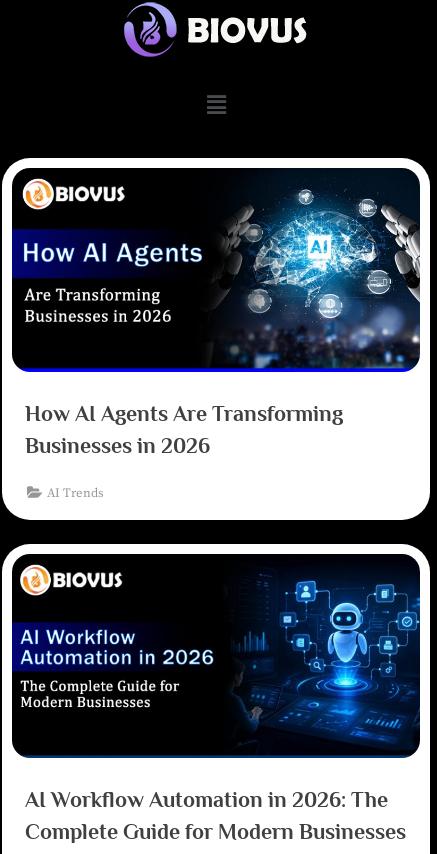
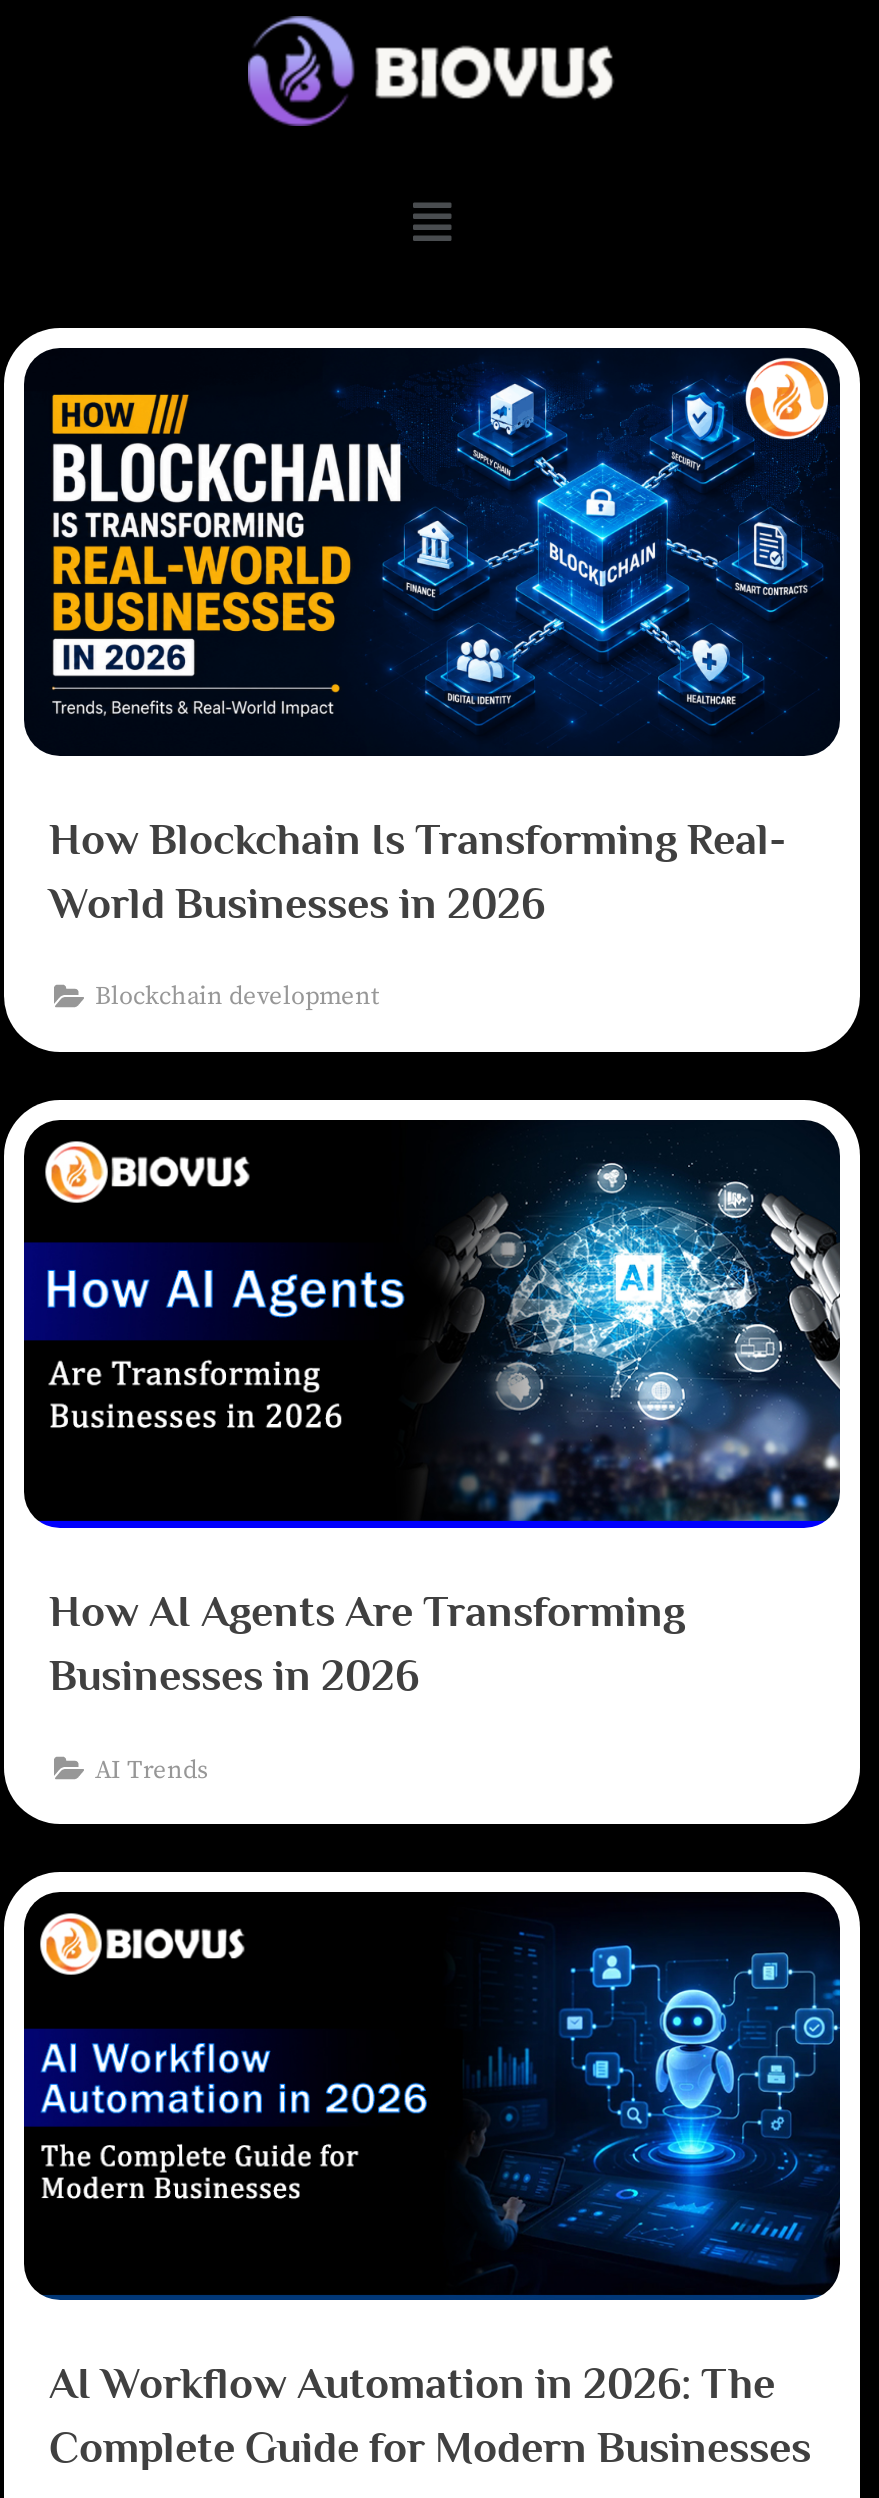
none -> [42,356,842,1013] [image] | How Blockchain Is Transforming Real- | World Businesses in 2026 | Blockchain development

